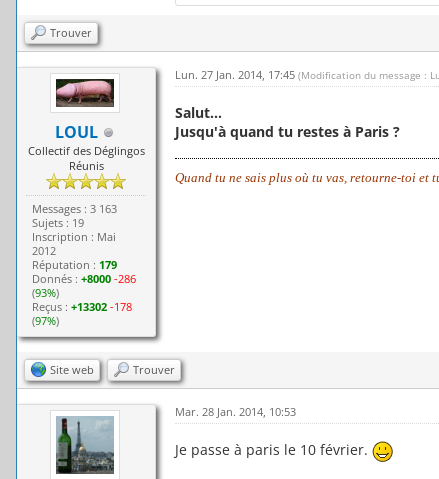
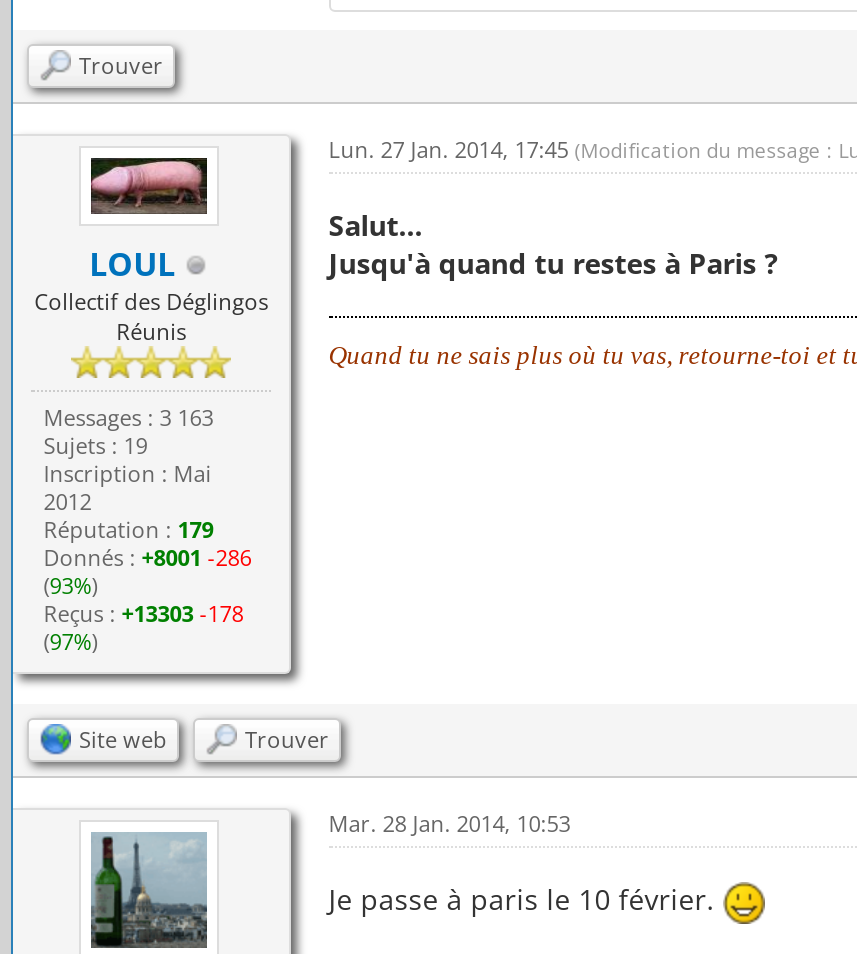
[32,271,136,286] Donnés : +8000 -286 -> [44,543,252,573] Donnés : +8001 -286
[32,299,132,314] Reçus : +13302 -178 -> [44,599,244,629] Reçus : +13303 -178

